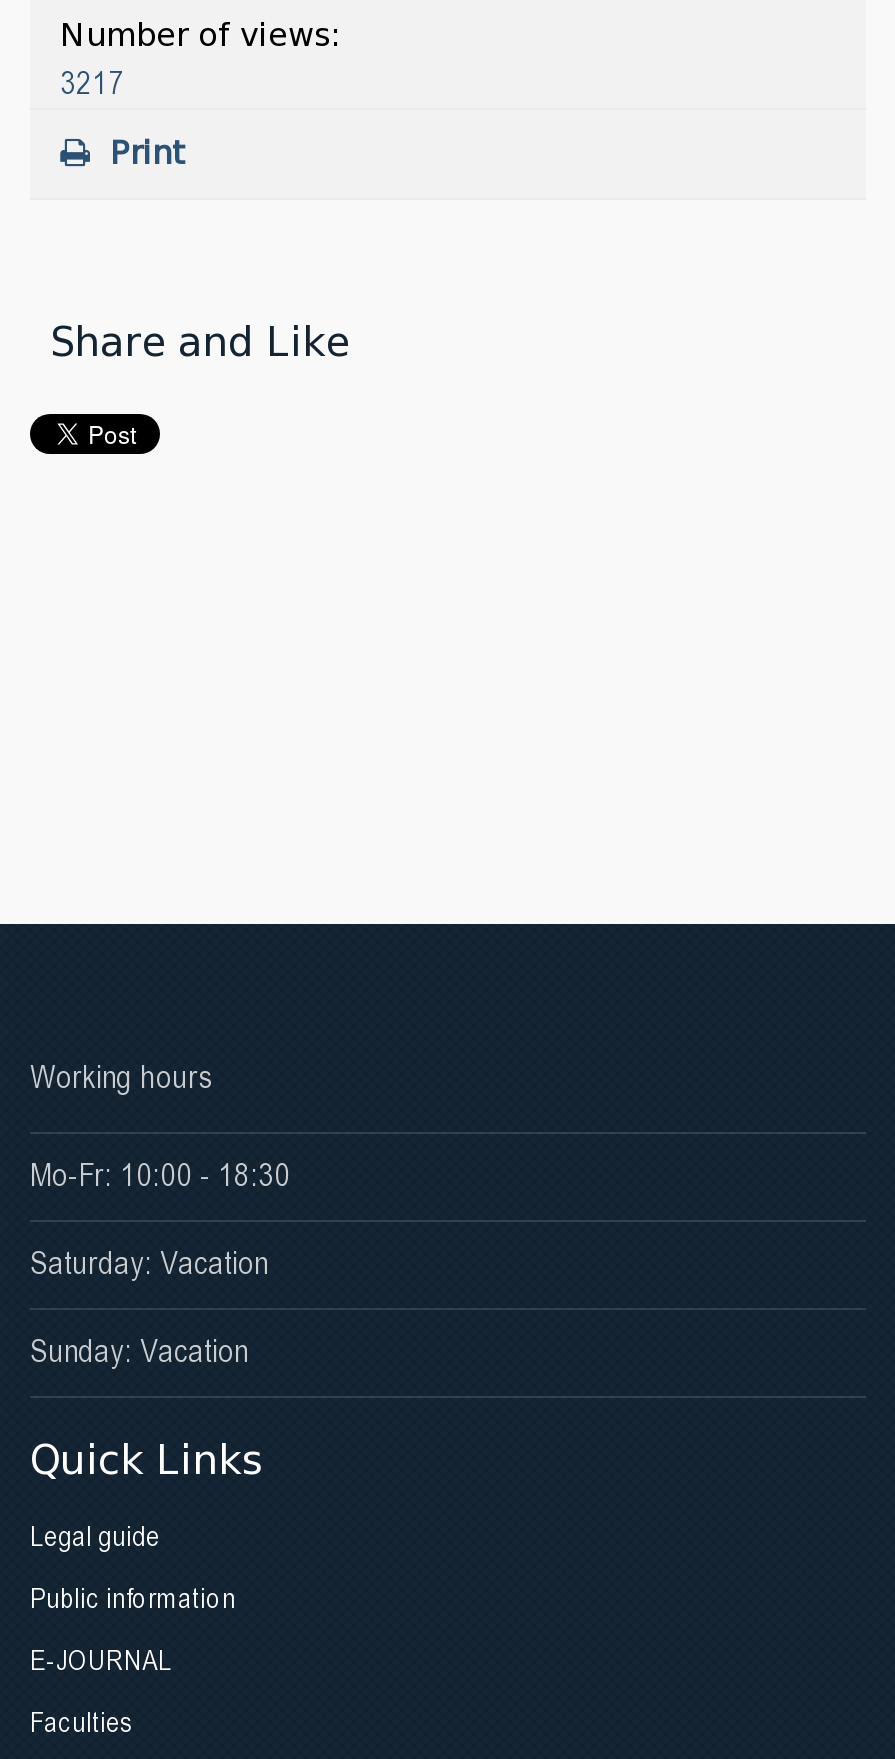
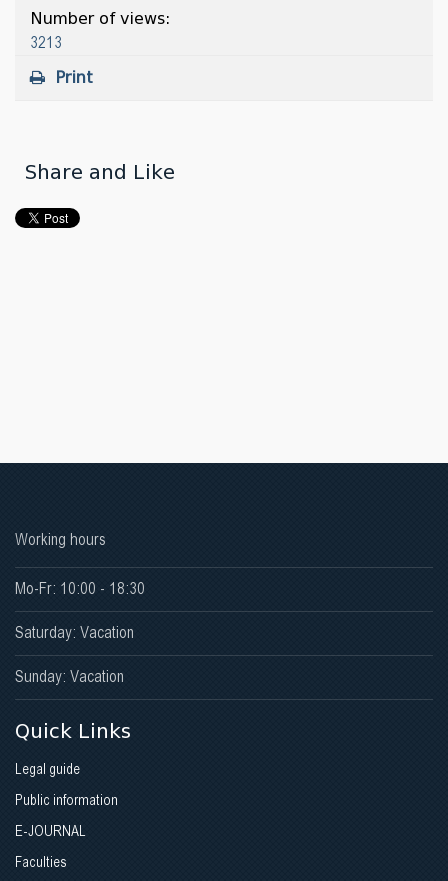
[60,64,124,102] 3217 -> [30,33,62,52] 3213

